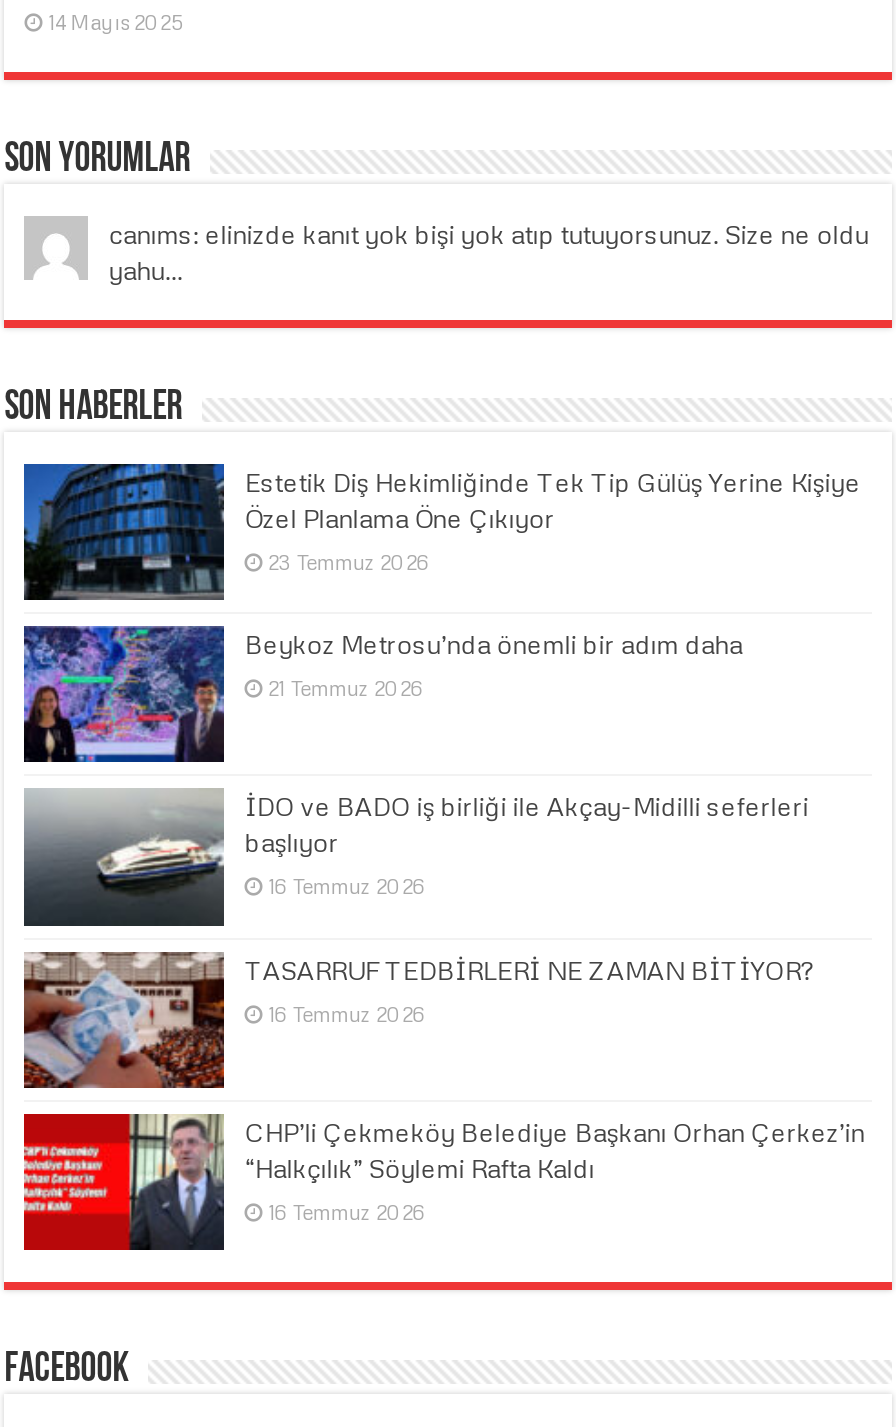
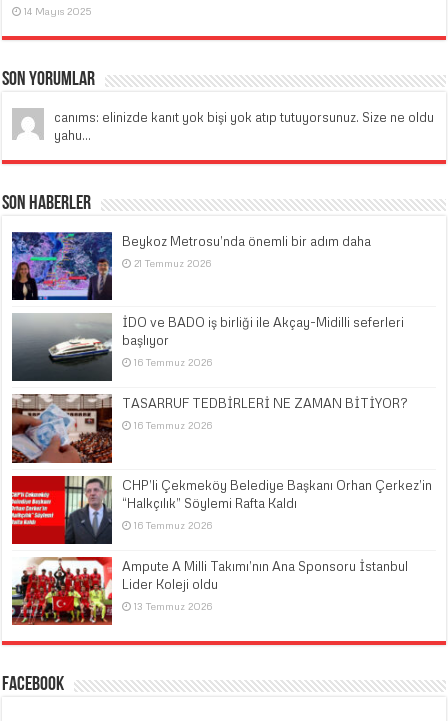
[22,462,860,602] [image] | Estetik Diş Hekimliğinde Tek Tip Gülüş Yerine Kişiye | Özel Planlama Öne Çıkıyor | 23 Temmuz 2026 -> none
moved [20,622,864,1224] -> [10,230,432,531]: [image] | Beykoz Metrosu’nda önemli bir adım daha | 21 Temmuz 2026 | ... | “Halkçılık” Söylemi Rafta Kaldı | 16 Temmuz 2026
none -> [11,556,408,626] [image] | Ampute A Milli Takımı’nın Ana Sponsoru İstanbul | Lider Koleji oldu | 13 Temmuz 2026

